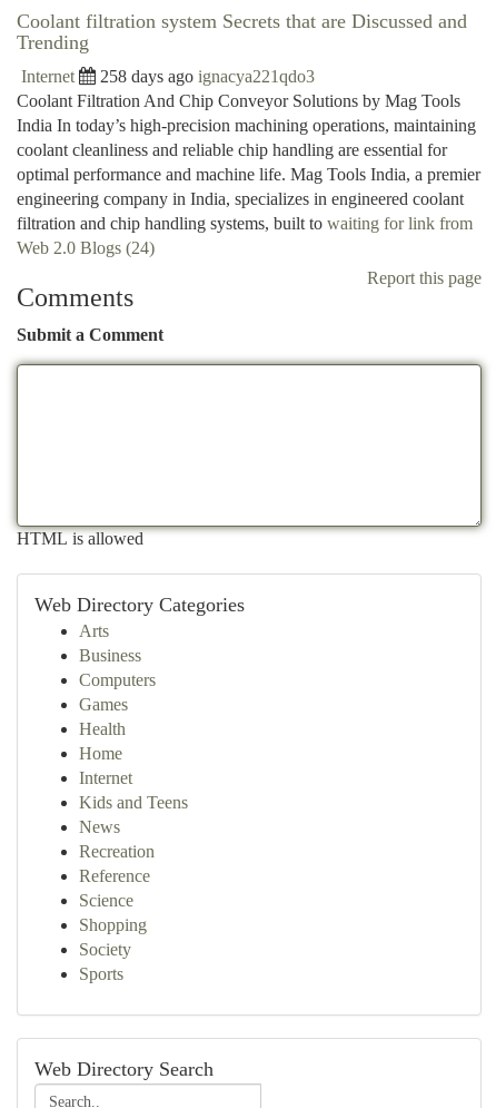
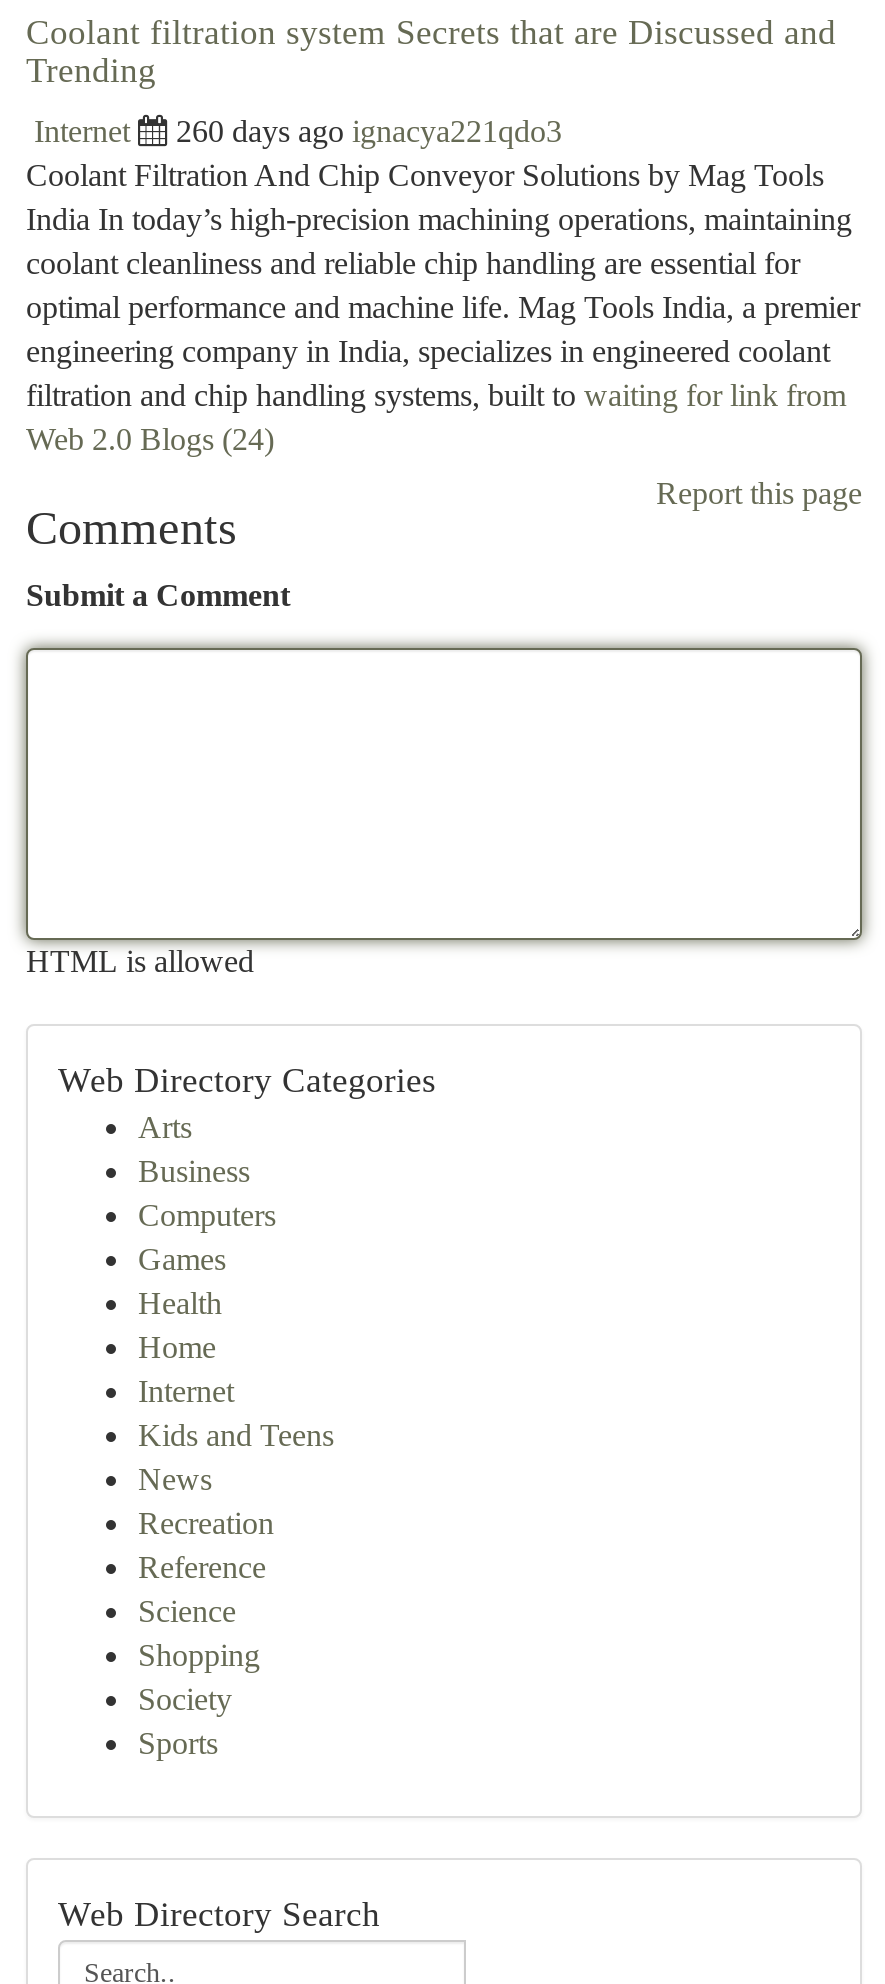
[100,67,315,86] 258 days ago ignacya221qdo3 -> [176,114,562,148] 260 days ago ignacya221qdo3

